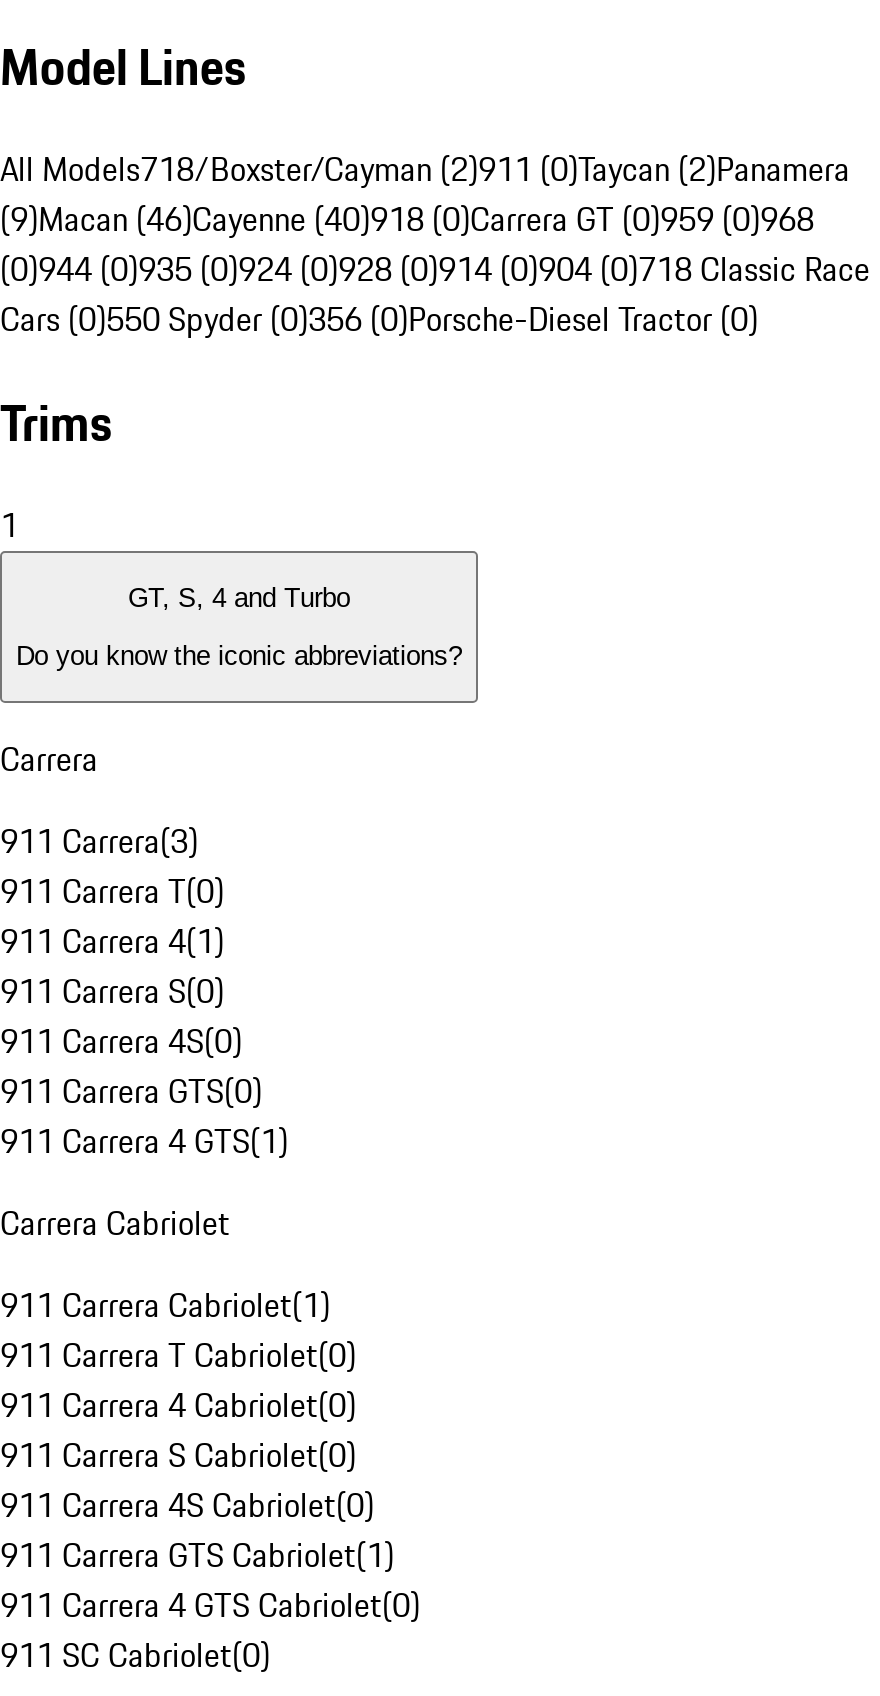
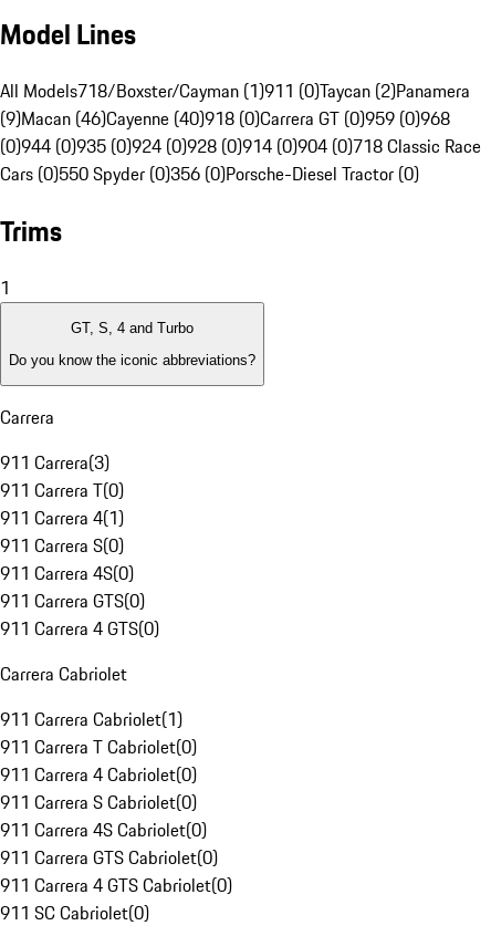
[0,146,850,194] All Models718/Boxster/Cayman (2)911 (0)Taycan (2)Panamera -> [0,78,470,104] All Models718/Boxster/Cayman (1)911 (0)Taycan (2)Panamera
[0,1117,288,1165] 911 Carrera 4 GTS(1) -> [0,615,159,642] 911 Carrera 4 GTS(0)
[0,1531,394,1579] 911 Carrera GTS Cabriolet(1) -> [0,844,218,871] 911 Carrera GTS Cabriolet(0)

